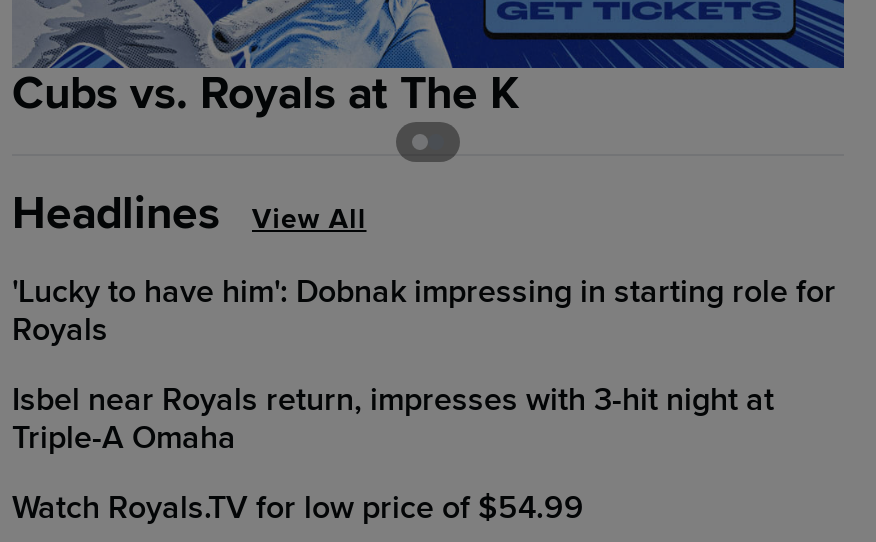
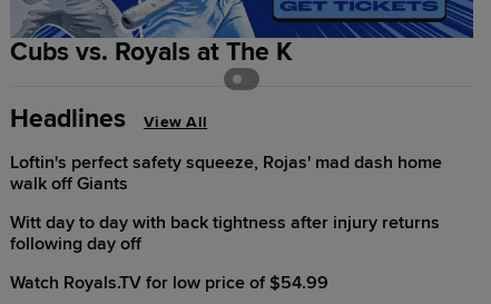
[12,273,836,351] 'Lucky to have him': Dobnak impressing in starting role for | Royals -> [10,152,442,195] Loftin's perfect safety squeeze, Rojas' mad dash home | walk off Giants
[12,381,774,459] Isbel near Royals return, impresses with 3-hit night at | Triple-A Omaha -> [10,212,440,255] Witt day to day with back tightness after injury returns | following day off

